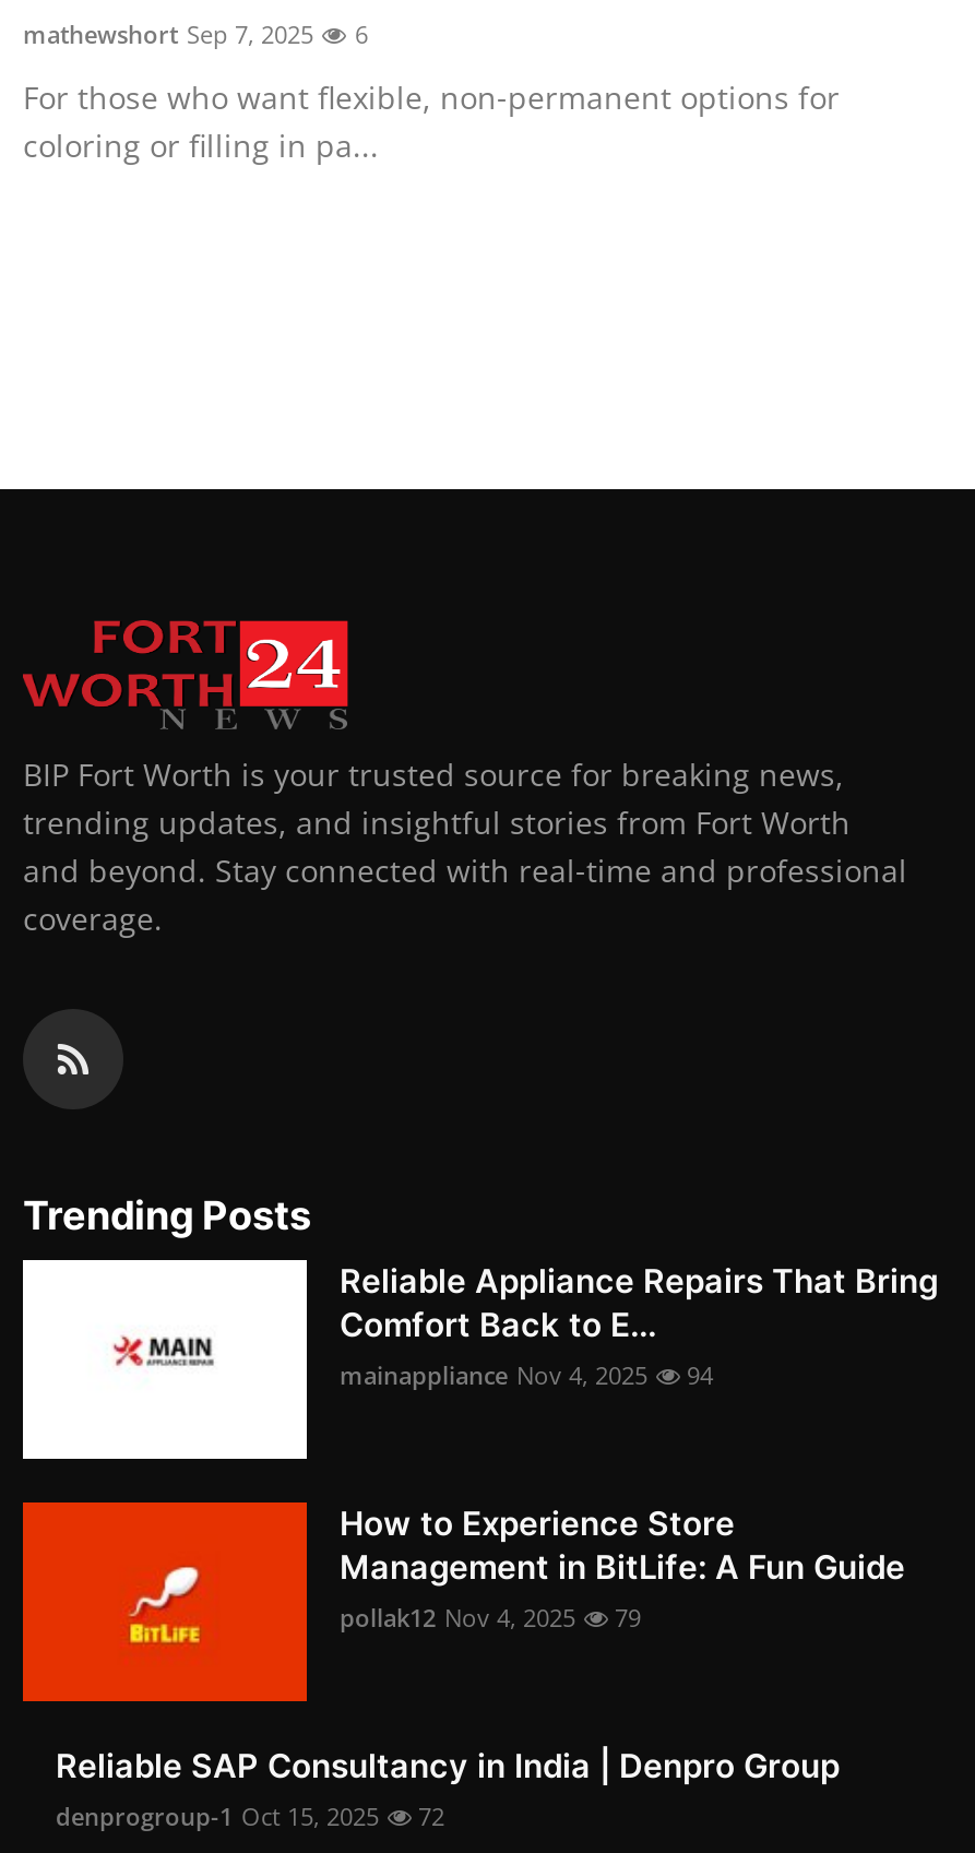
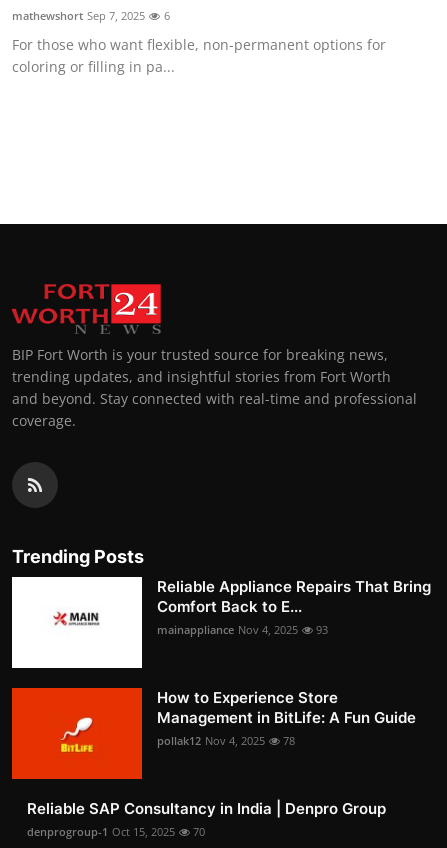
[340,1359,713,1392] mainappliance Nov 4, 2025 94 -> [157,622,328,637] mainappliance Nov 4, 2025 93
[340,1602,641,1635] pollak12 Nov 4, 2025 79 -> [157,733,295,748] pollak12 Nov 4, 2025 78
[56,1801,444,1833] denprogroup-1 Oct 15, 2025 72 -> [27,824,205,839] denprogroup-1 Oct 15, 2025 70

